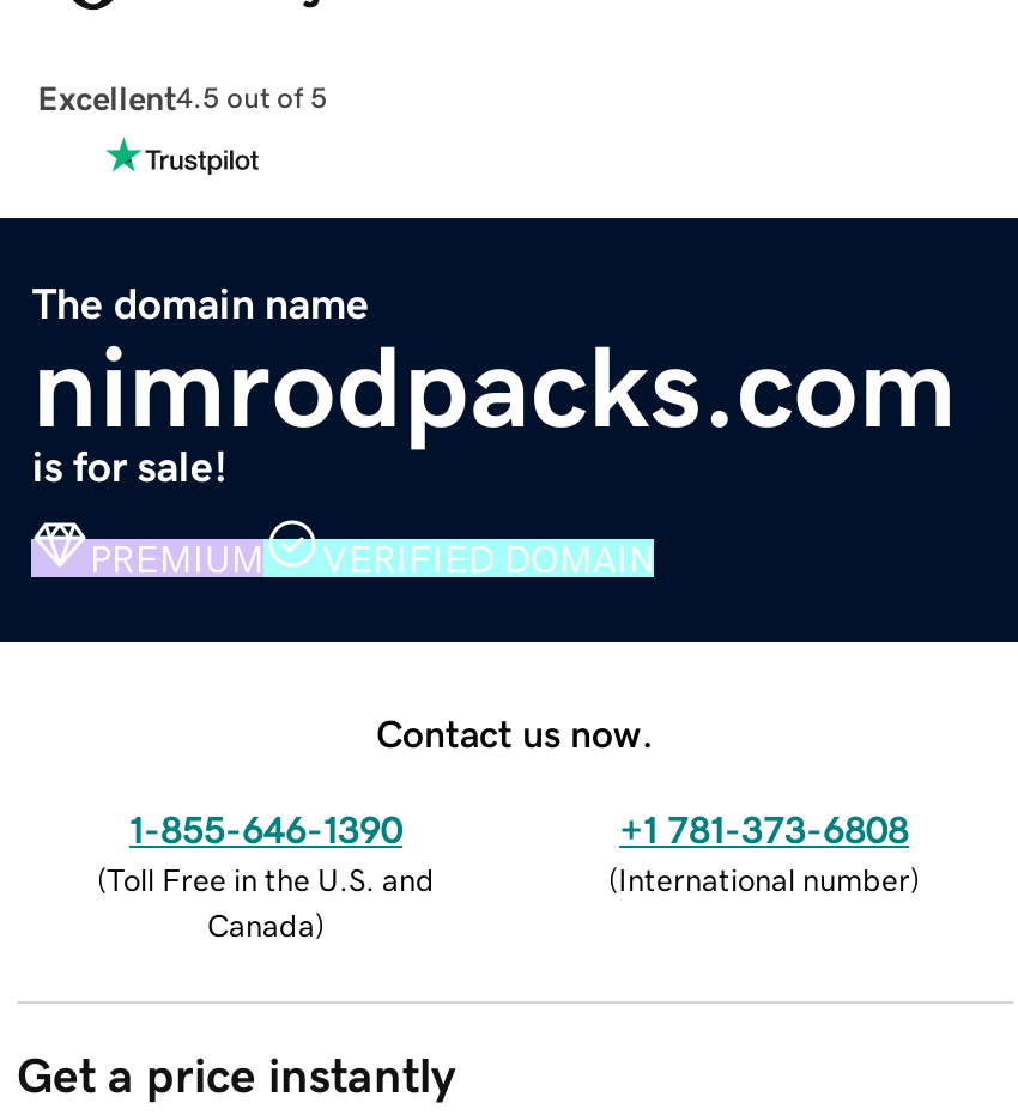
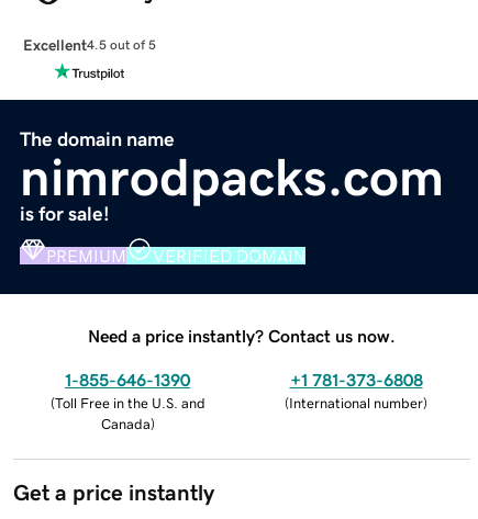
[376,713,654,751] Contact us now. -> [88,327,396,344] Need a price instantly? Contact us now.

